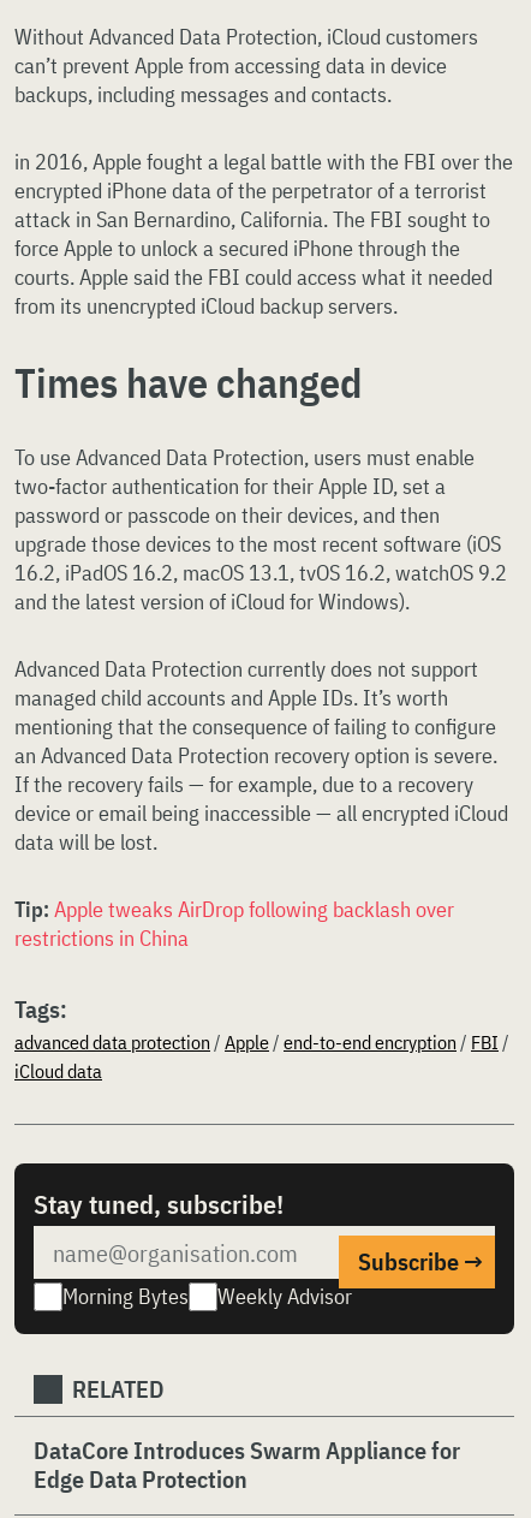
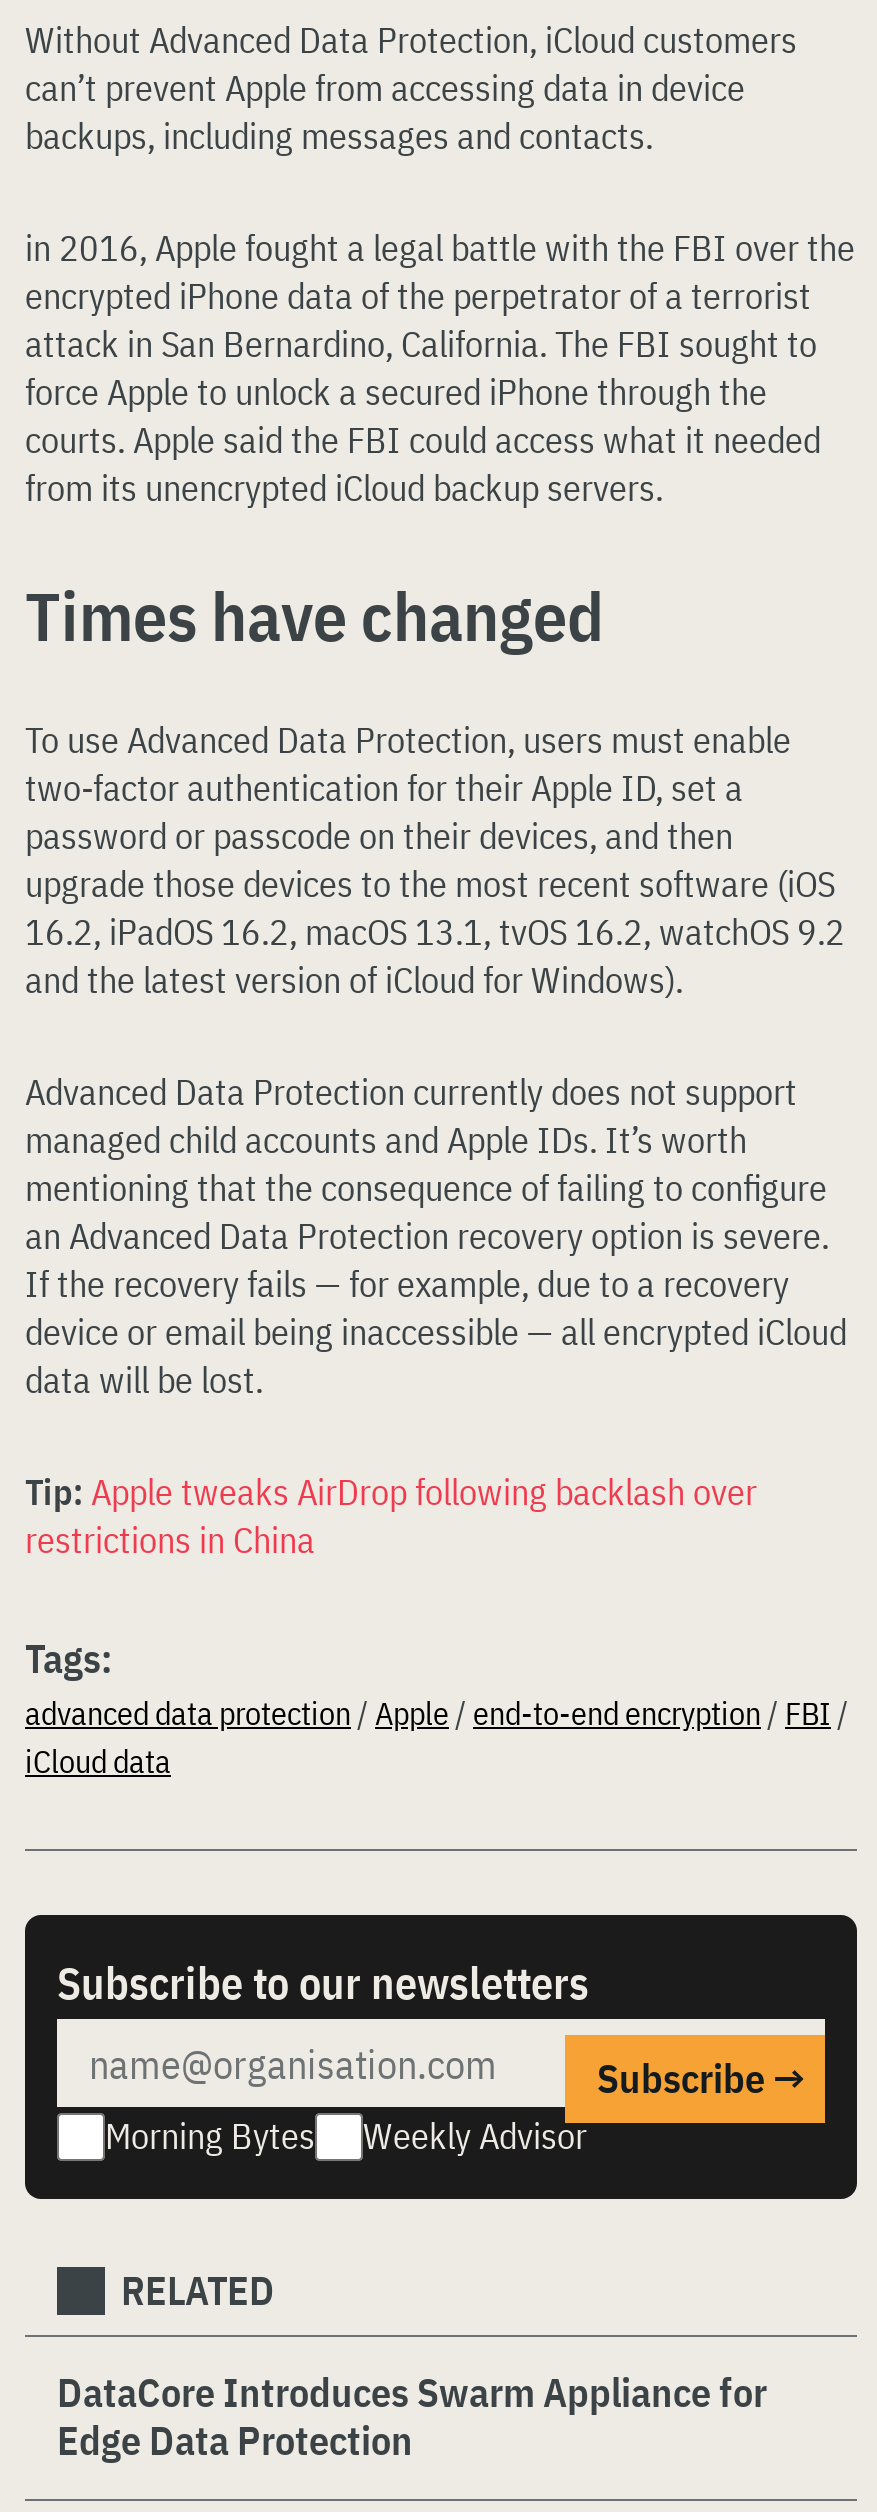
[34,1186,284,1221] Stay tuned, subscribe! -> [57,1953,589,2011] Subscribe to our newsletters

